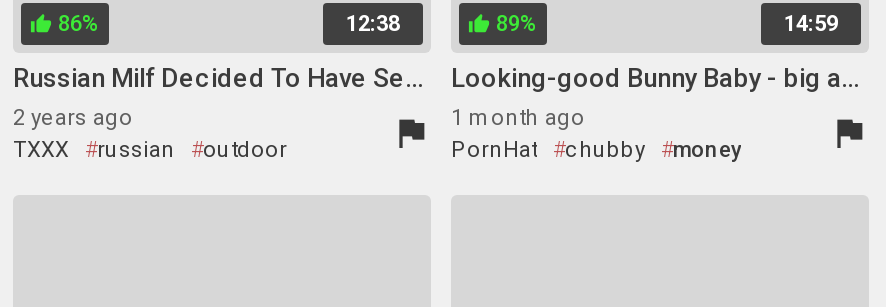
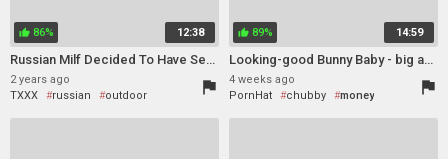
[451,105,585,131] 1 month ago -> [229,73,295,86] 4 weeks ago

